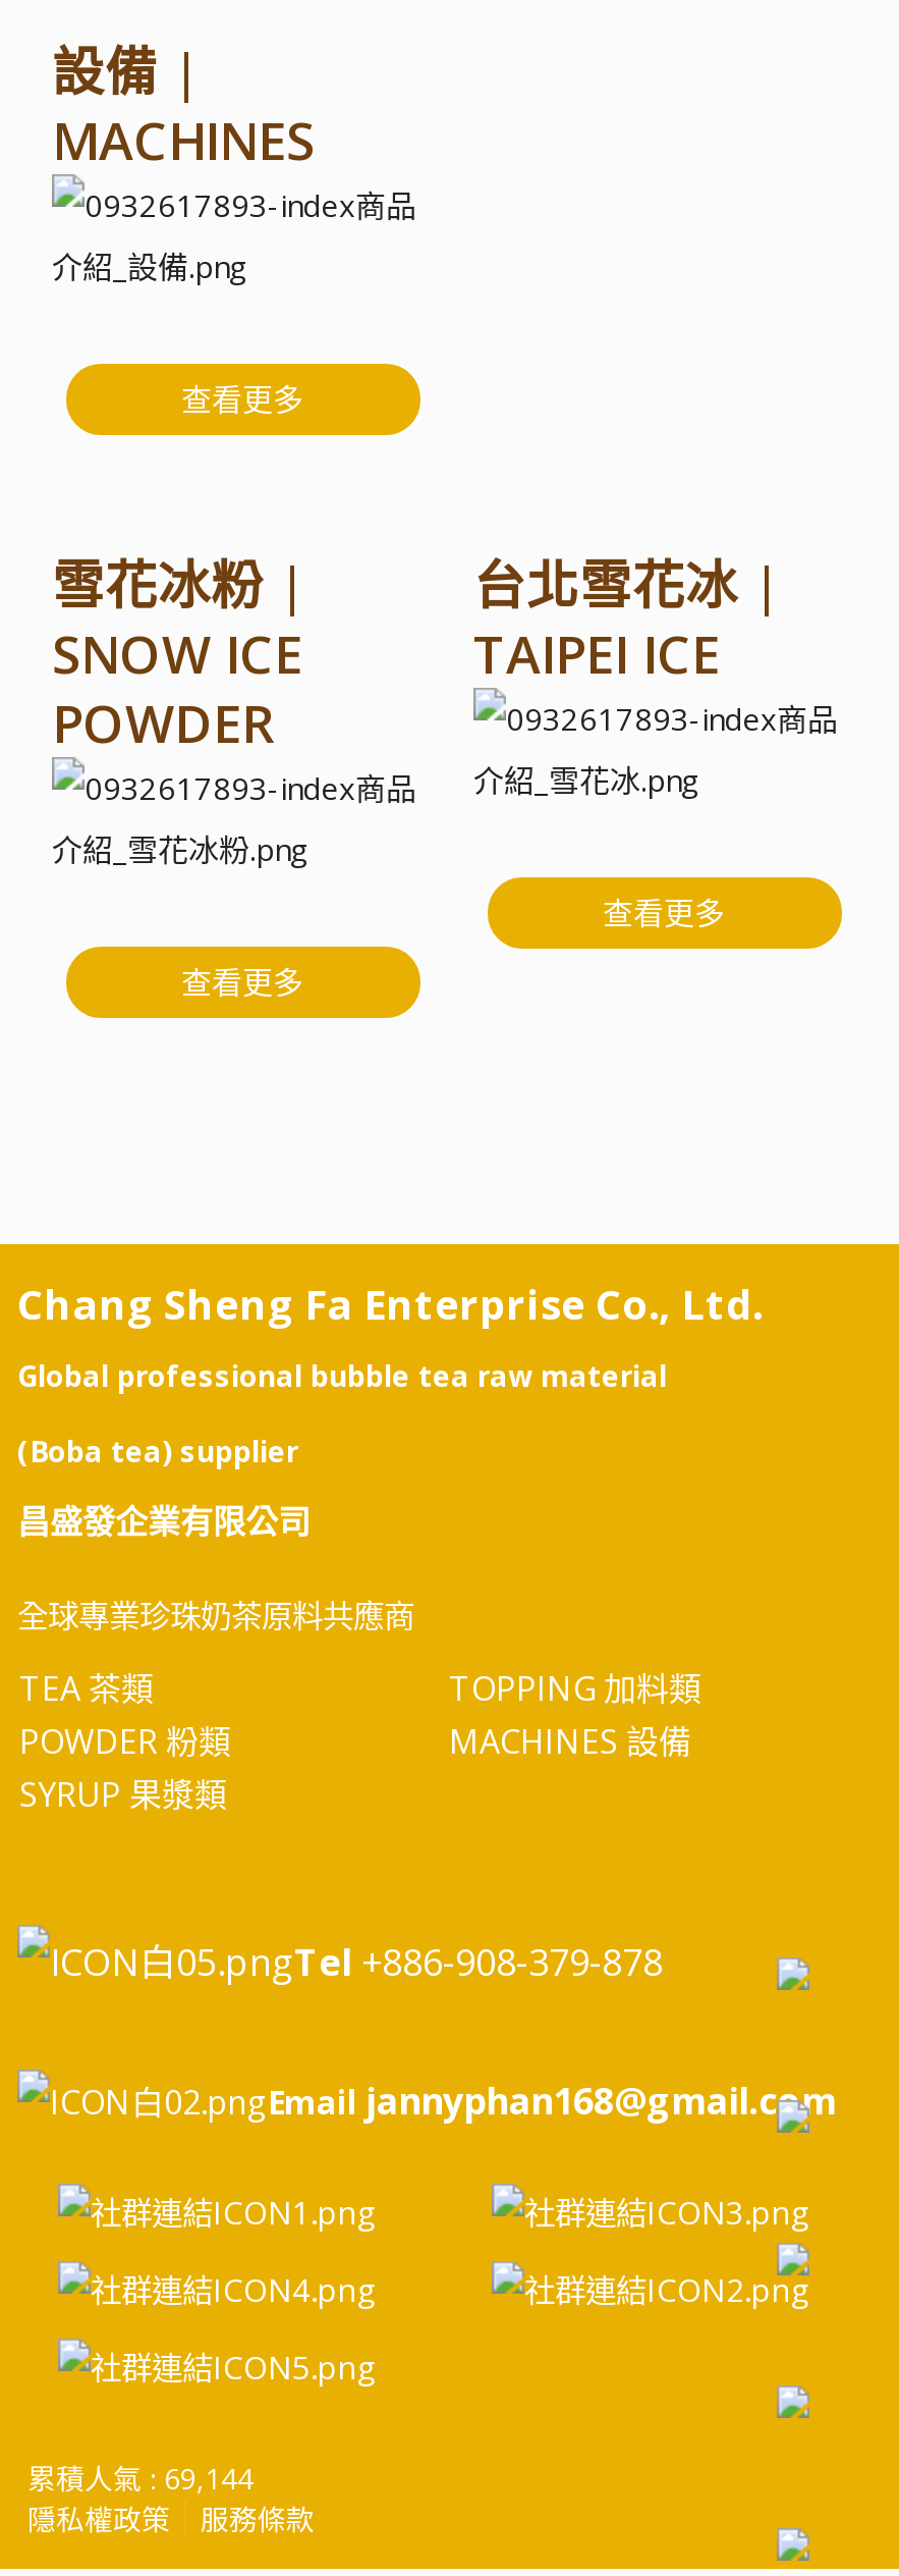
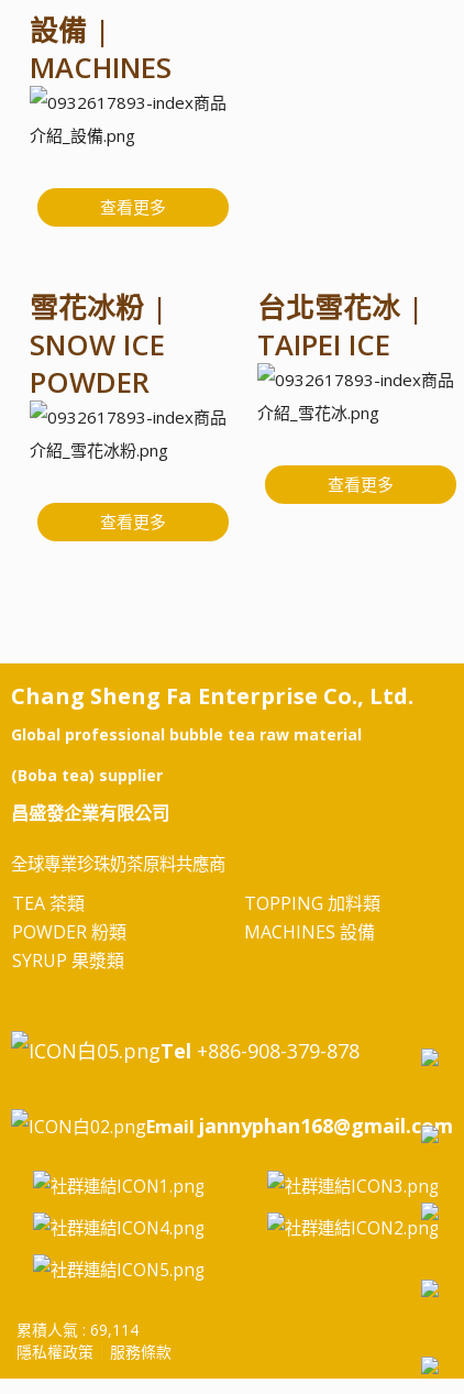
[27,2458,254,2497] 累積人氣 : 69,144 -> [16,1319,139,1340] 累積人氣 : 69,114

